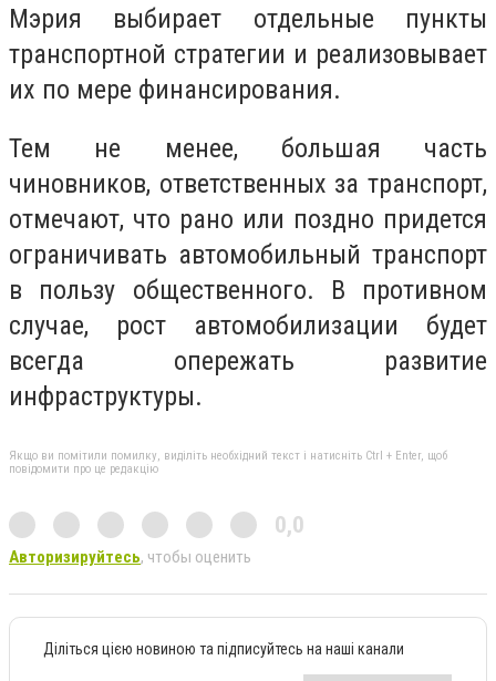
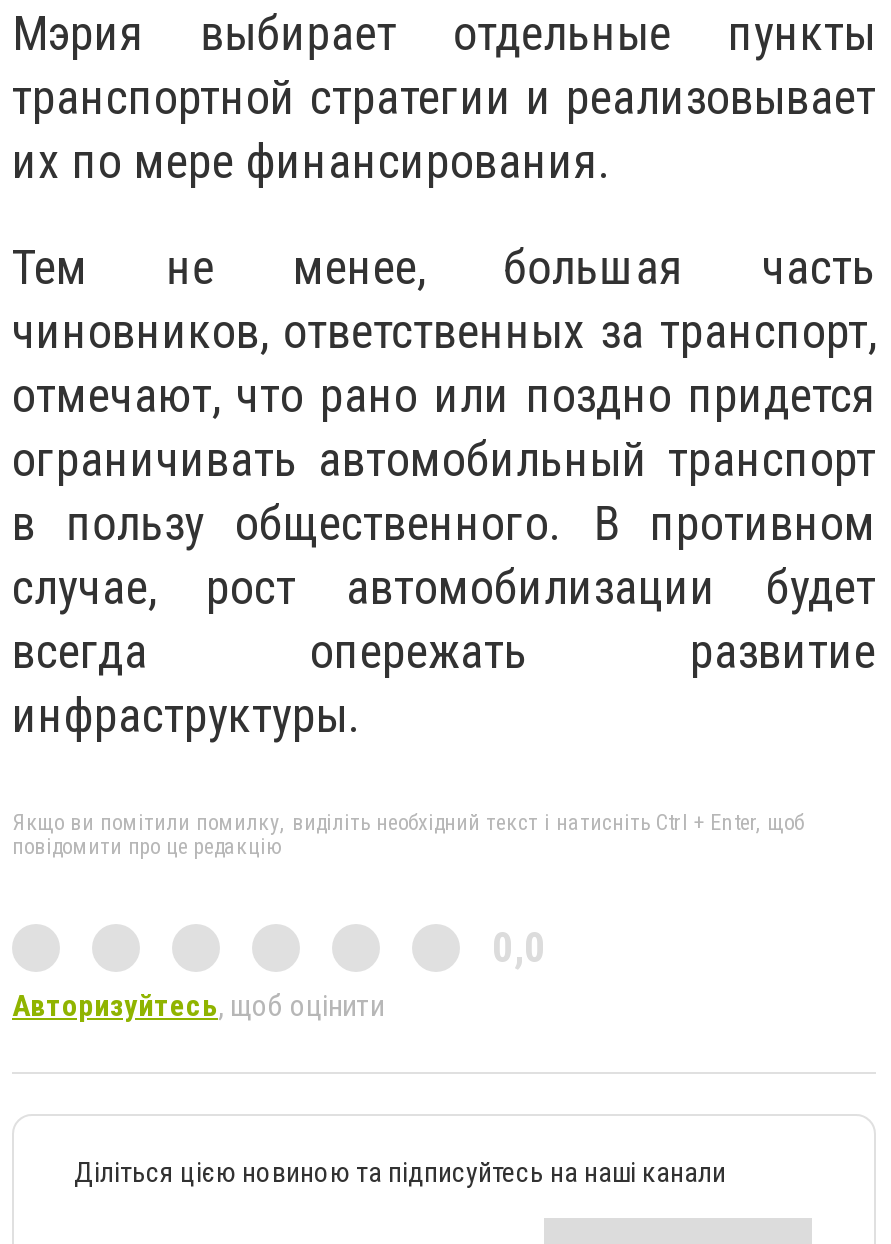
[9,547,251,567] Авторизируйтесь, чтобы оценить -> [12,987,384,1023] Авторизуйтесь, щоб оцінити

